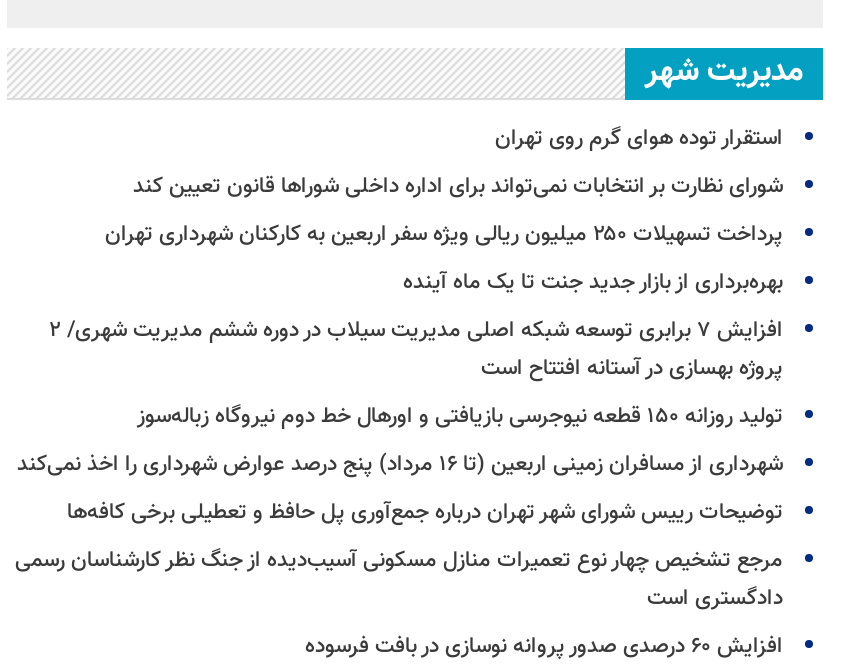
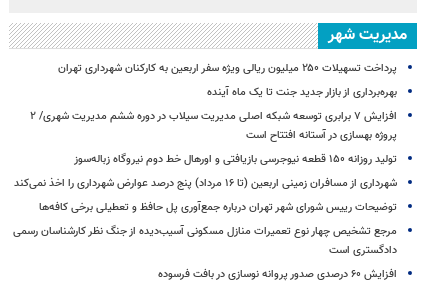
[133,121,783,203] استقرار توده هوای گرم روی تهران | شورای نظارت بر انتخابات نمی‌تواند برای اداره داخلی شوراها قانون تعیین کند -> none

